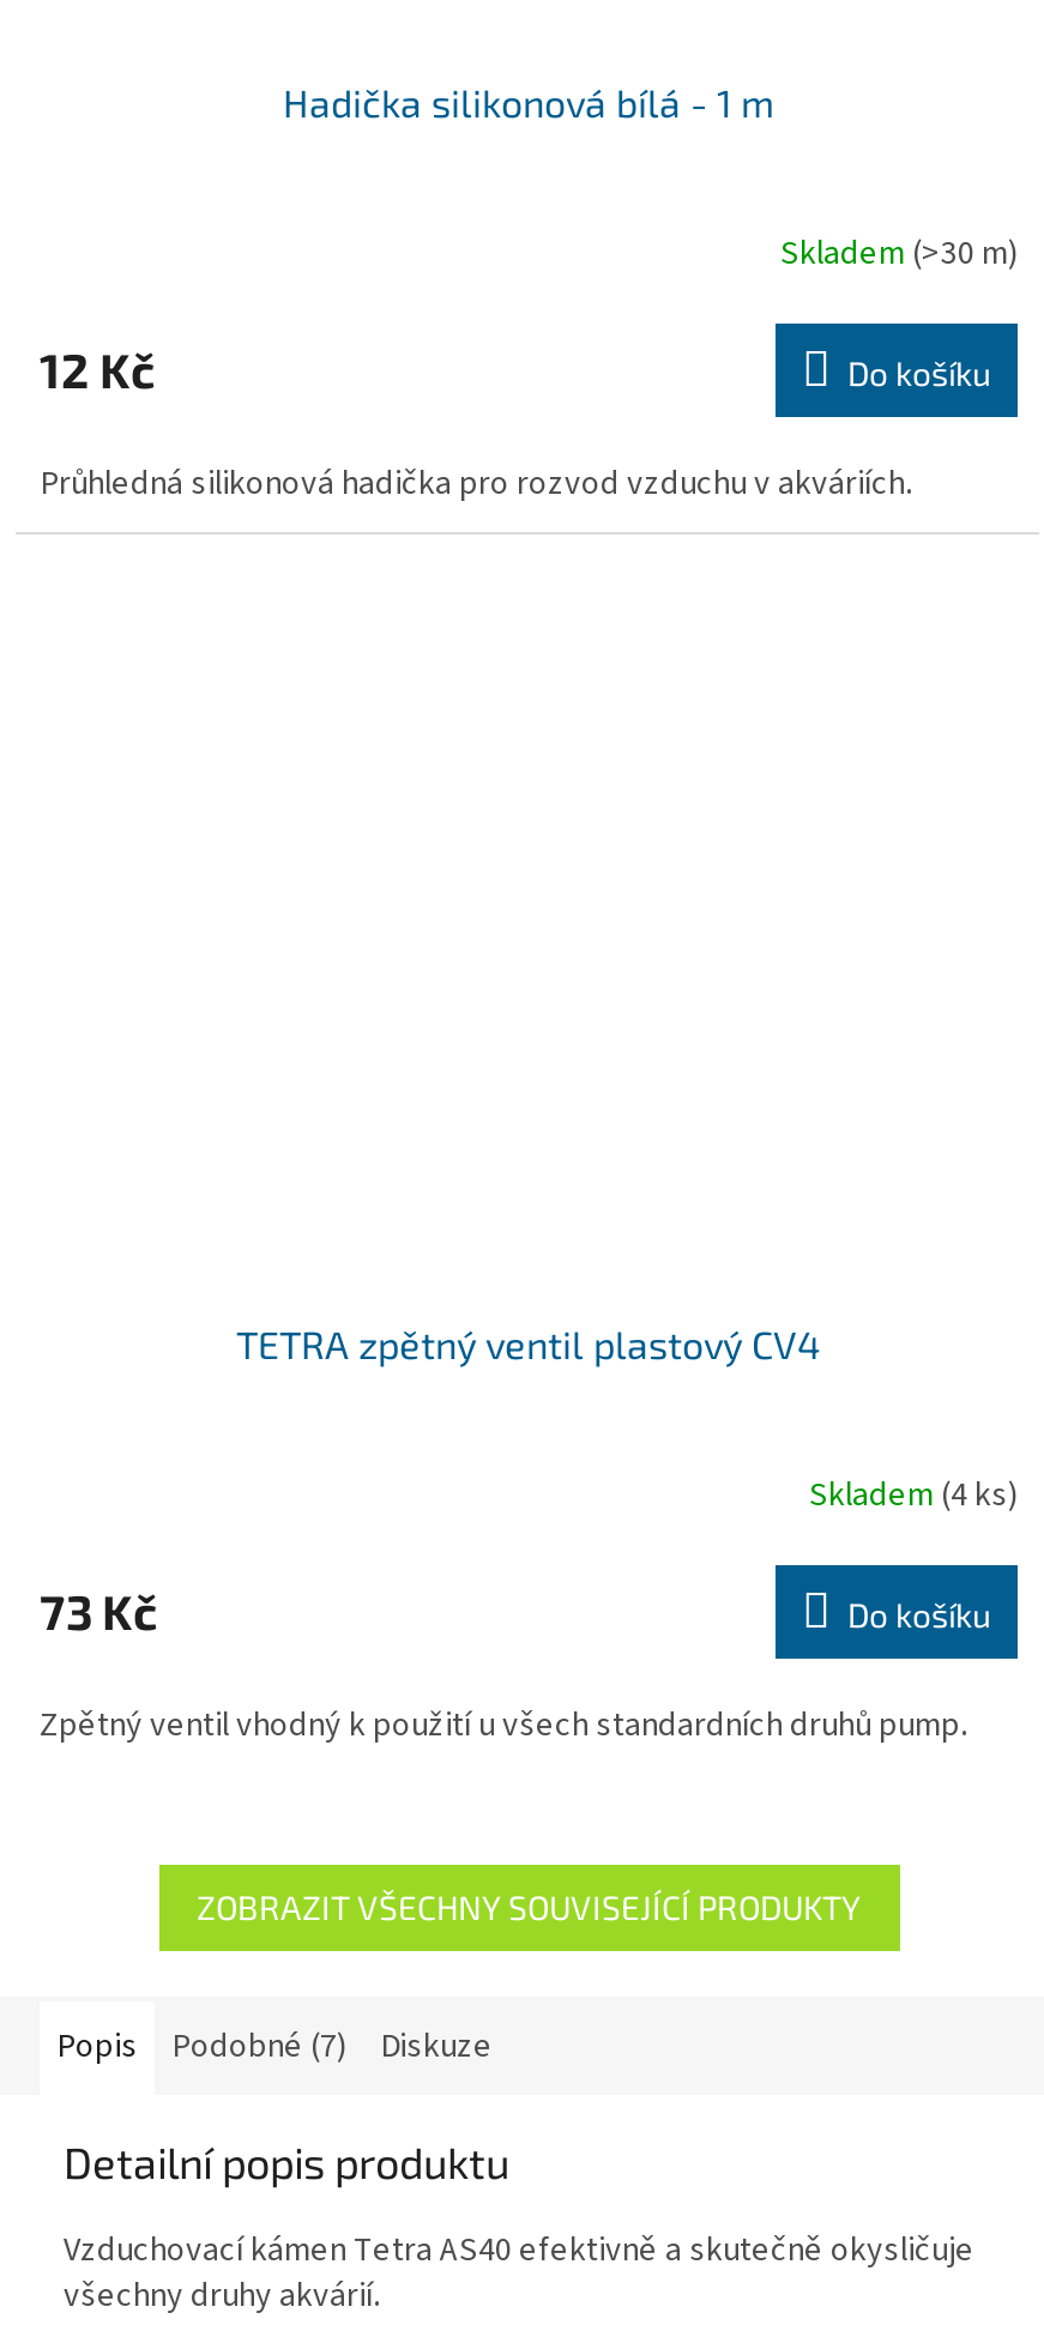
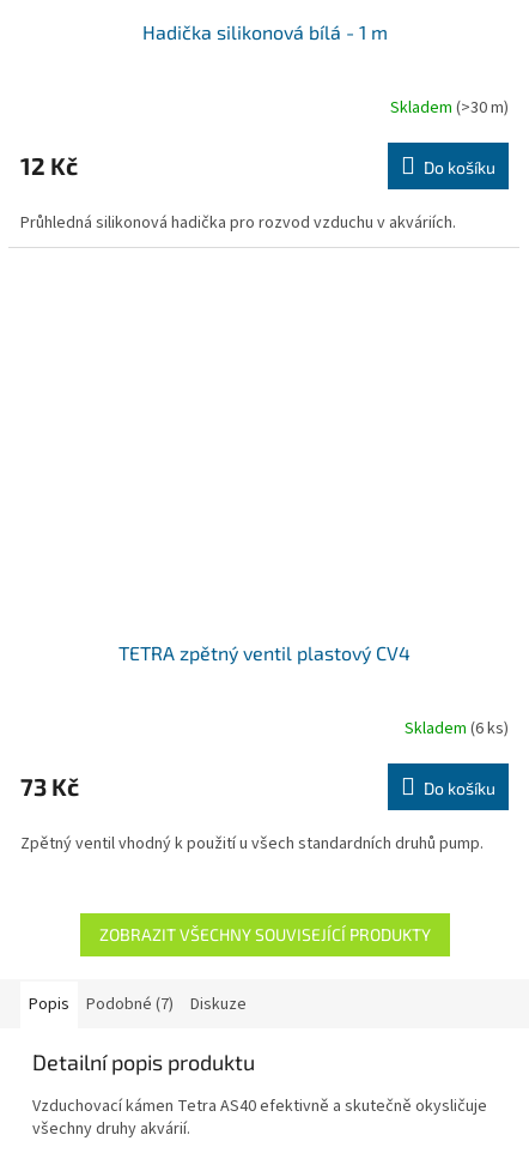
[809,1471,1018,1519] Skladem (4 ks) -> [405,716,509,740] Skladem (6 ks)

